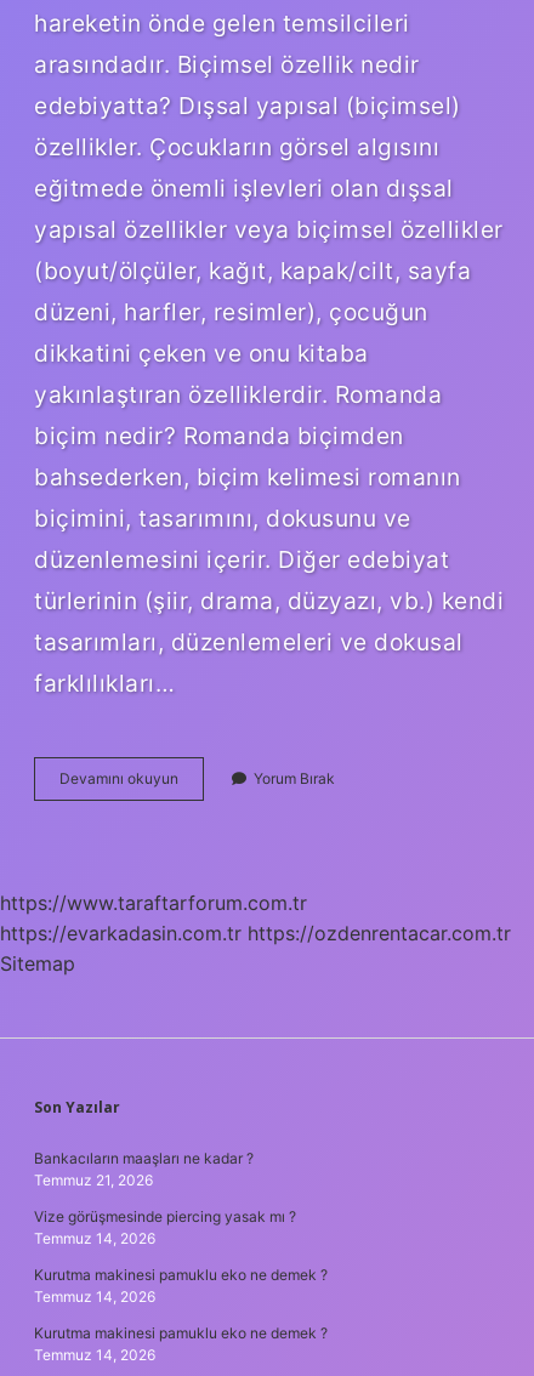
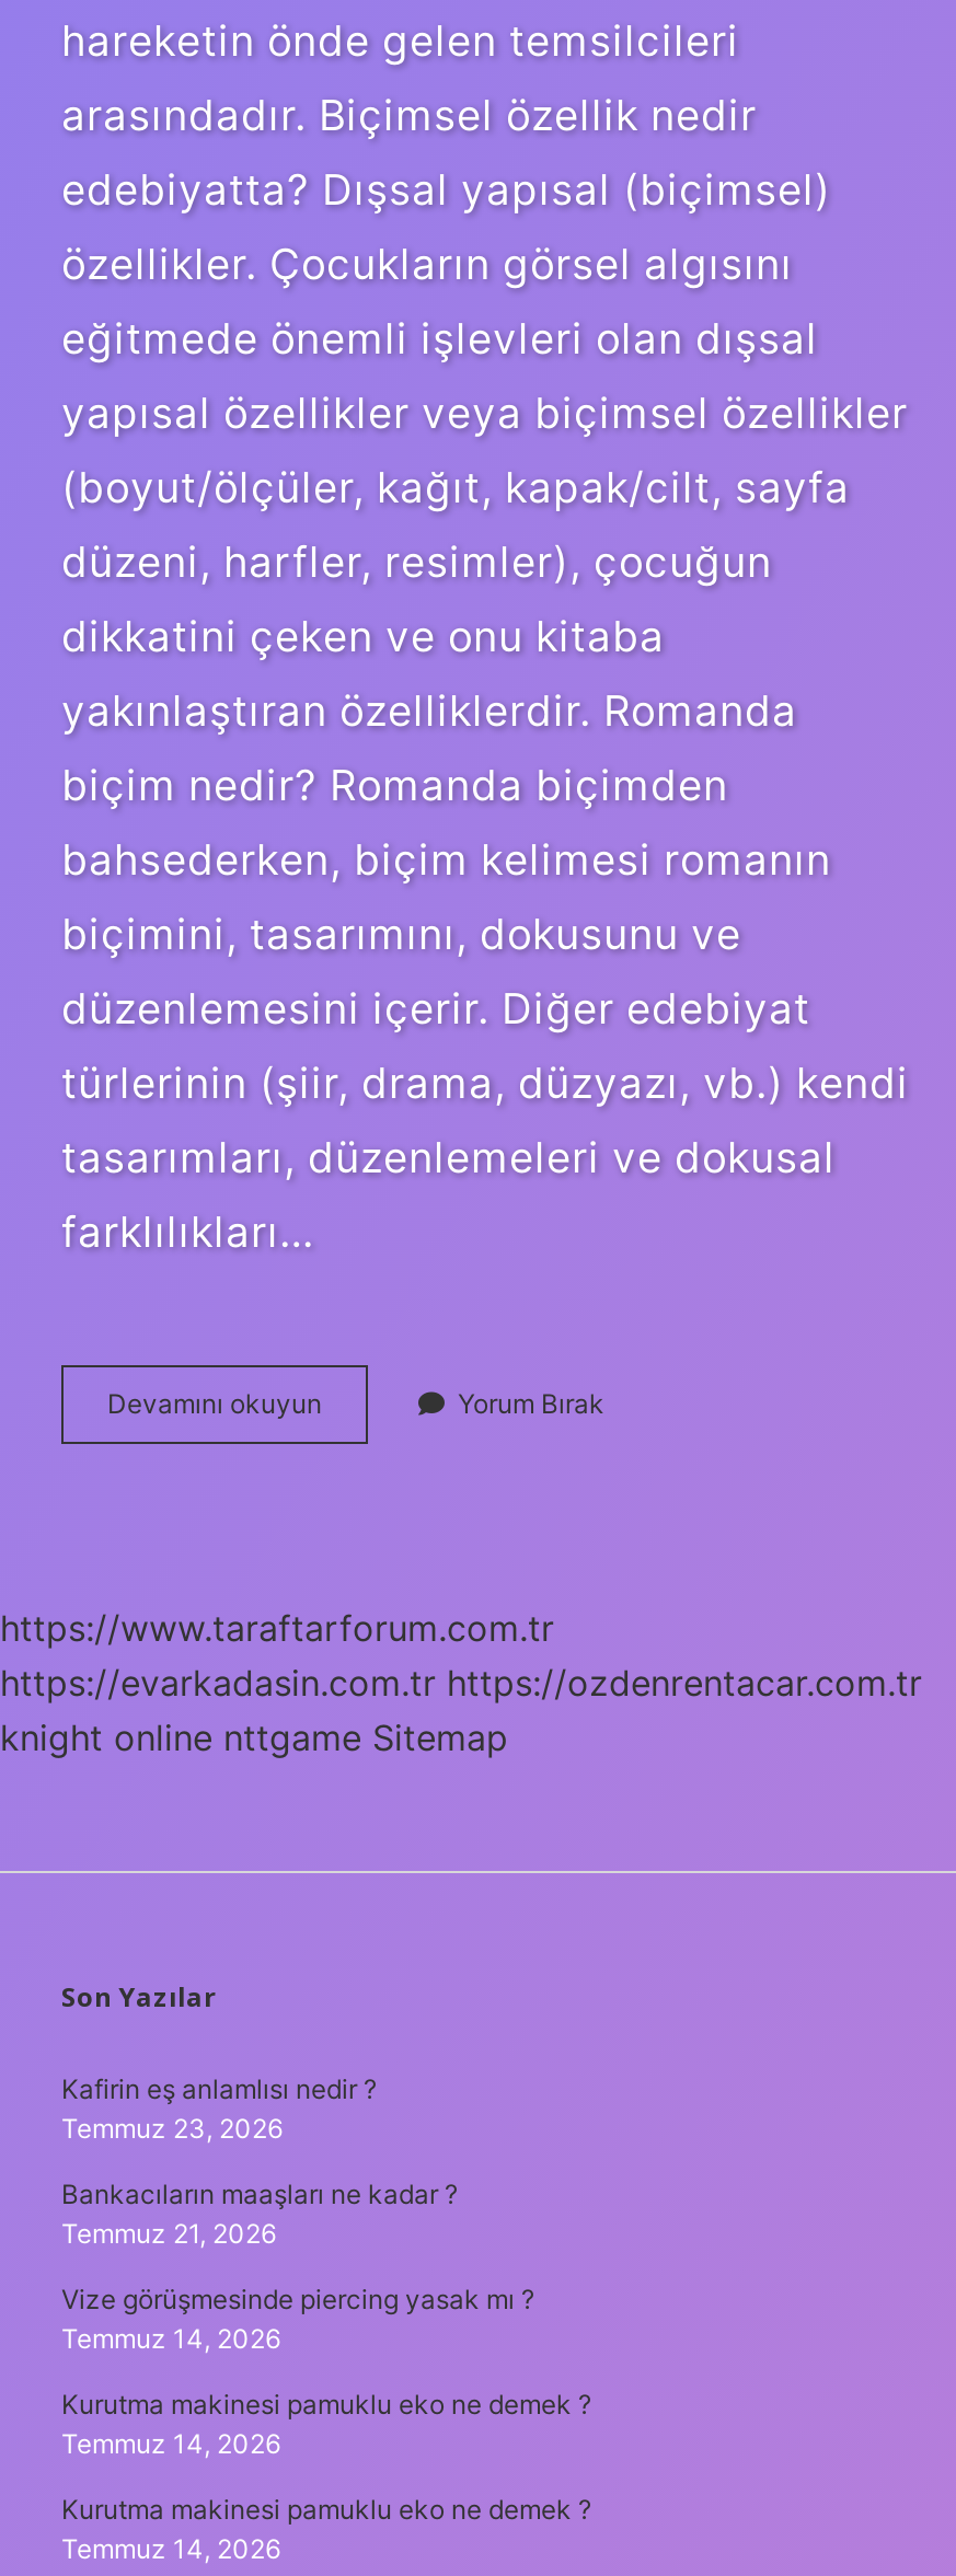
[0,951,75,975] Sitemap -> [0,1715,508,1759] knight online nttgame Sitemap
none -> [61,2072,377,2144] Kafirin eş anlamlısı nedir ? | Temmuz 23, 2026

